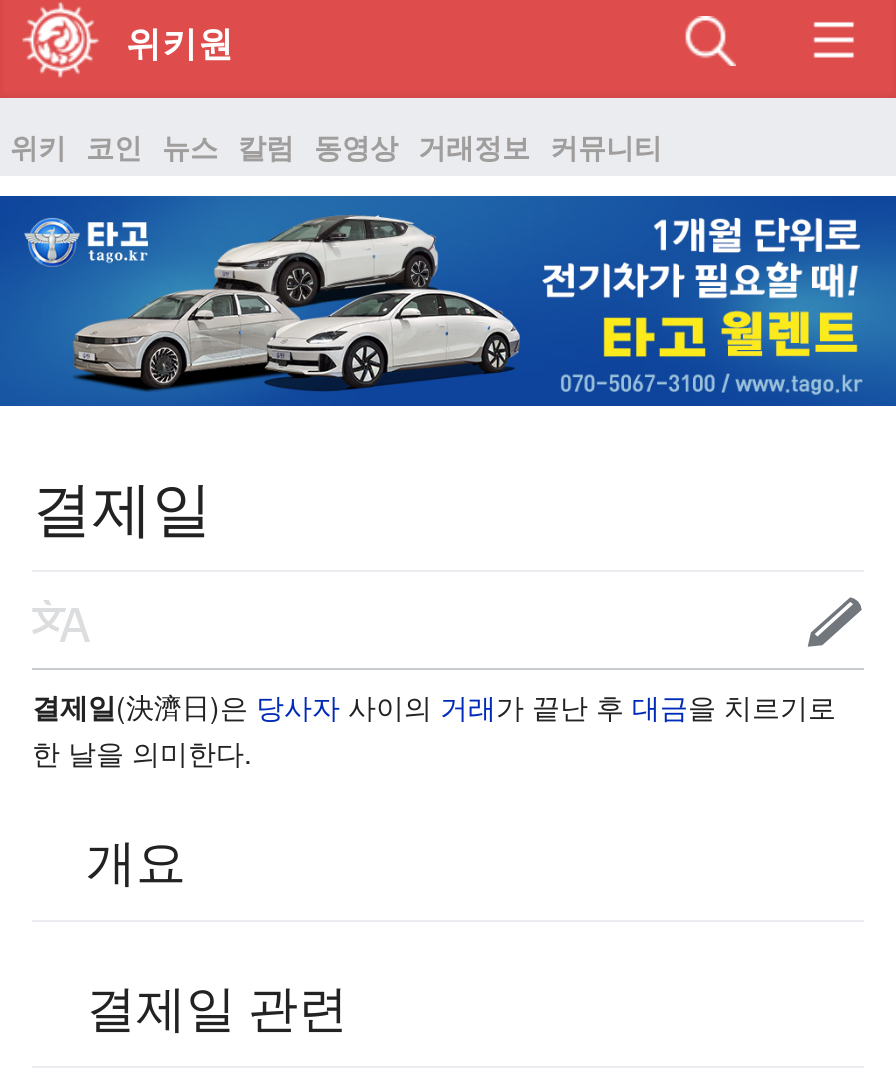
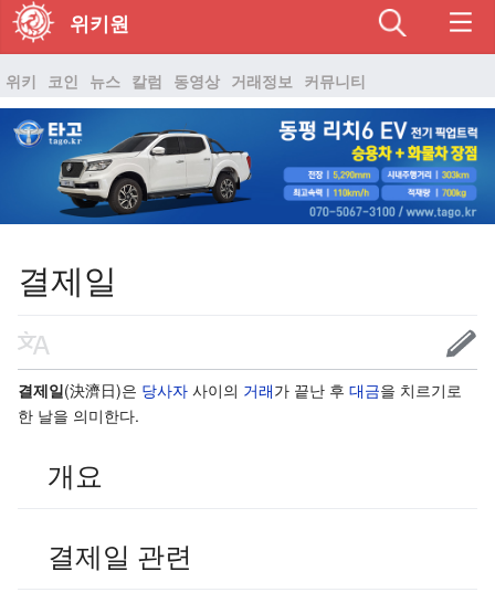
[72,214,864,392] [image] -> [41,119,478,218] [image]

